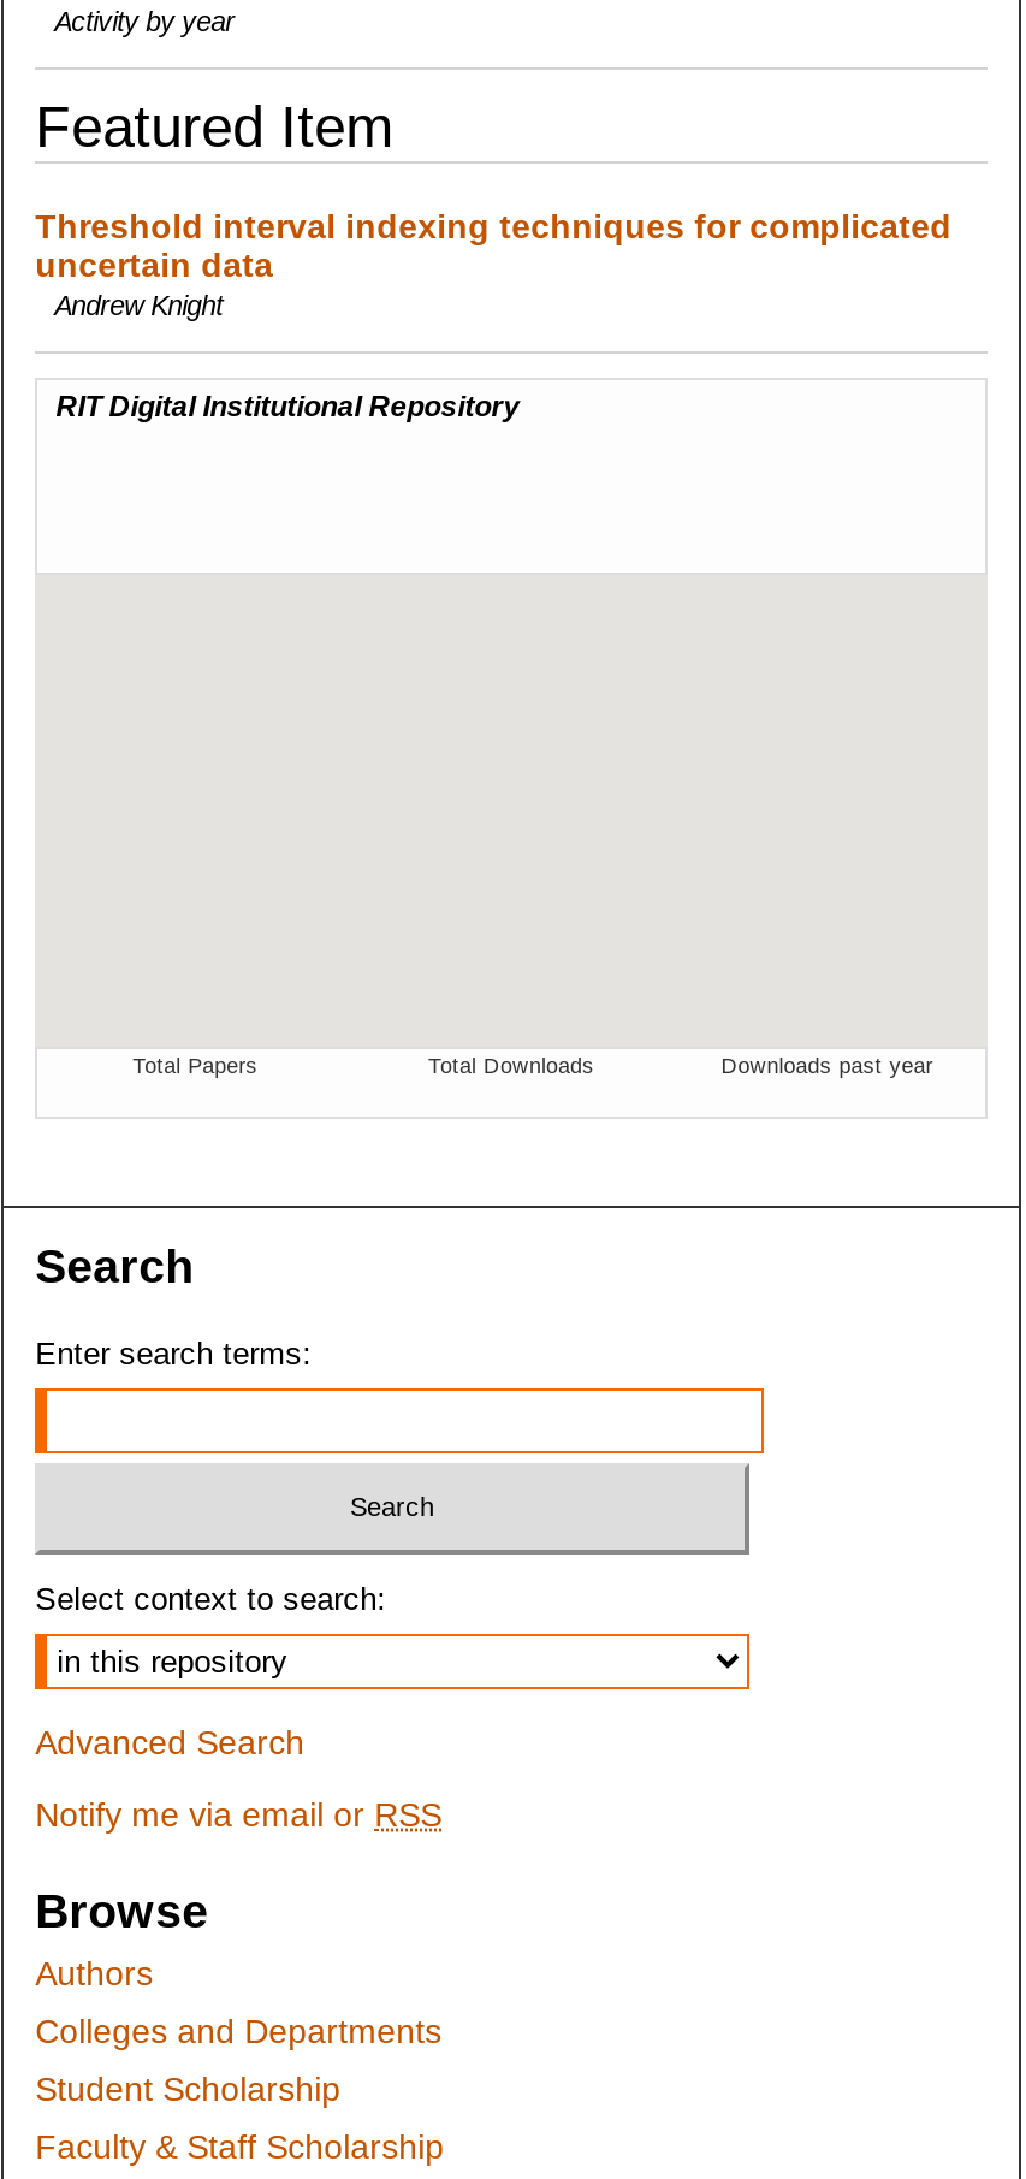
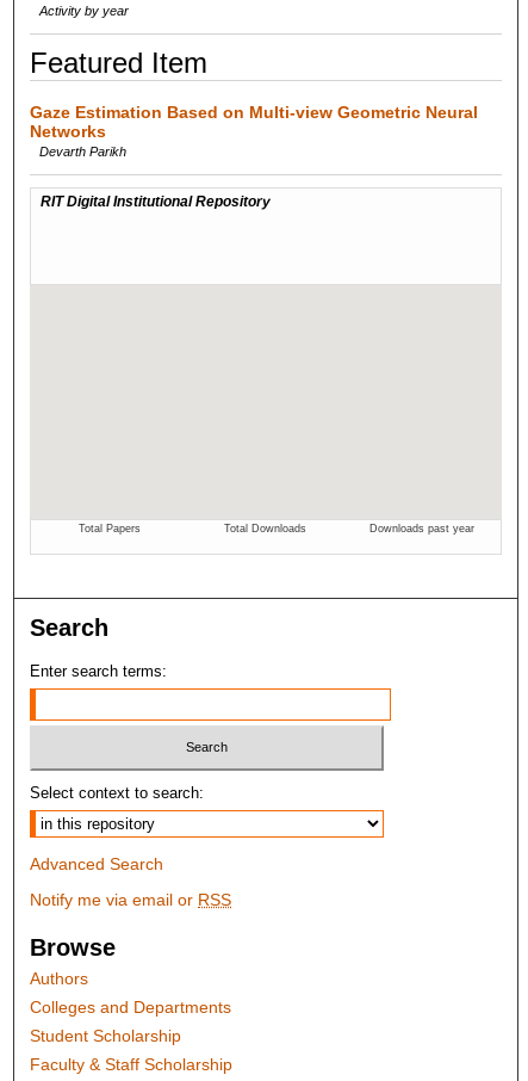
[35,206,952,320] Threshold interval indexing techniques for complicated | uncertain data | Andrew Knight -> [30,102,478,158] Gaze Estimation Based on Multi-view Geometric Neural | Networks | Devarth Parikh

